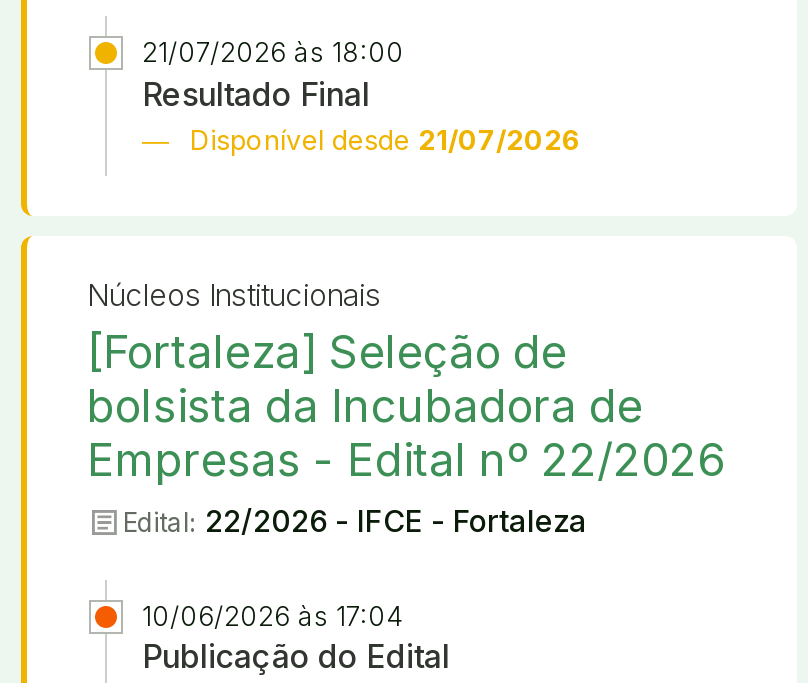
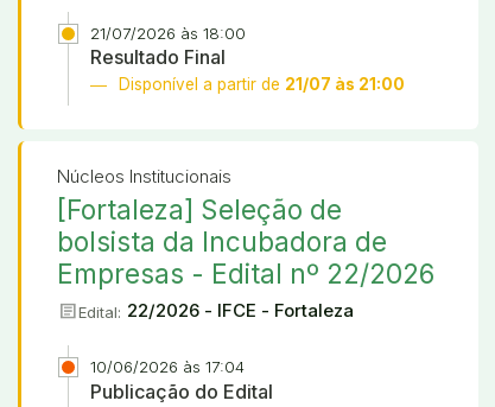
[190,124,582,156] Disponível desde 21/07/2026 -> [118,75,404,94] Disponível a partir de 21/07 às 21:00

